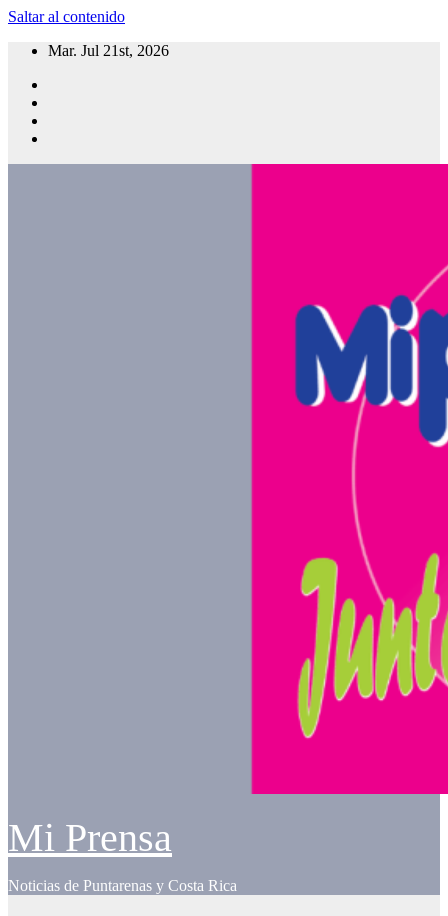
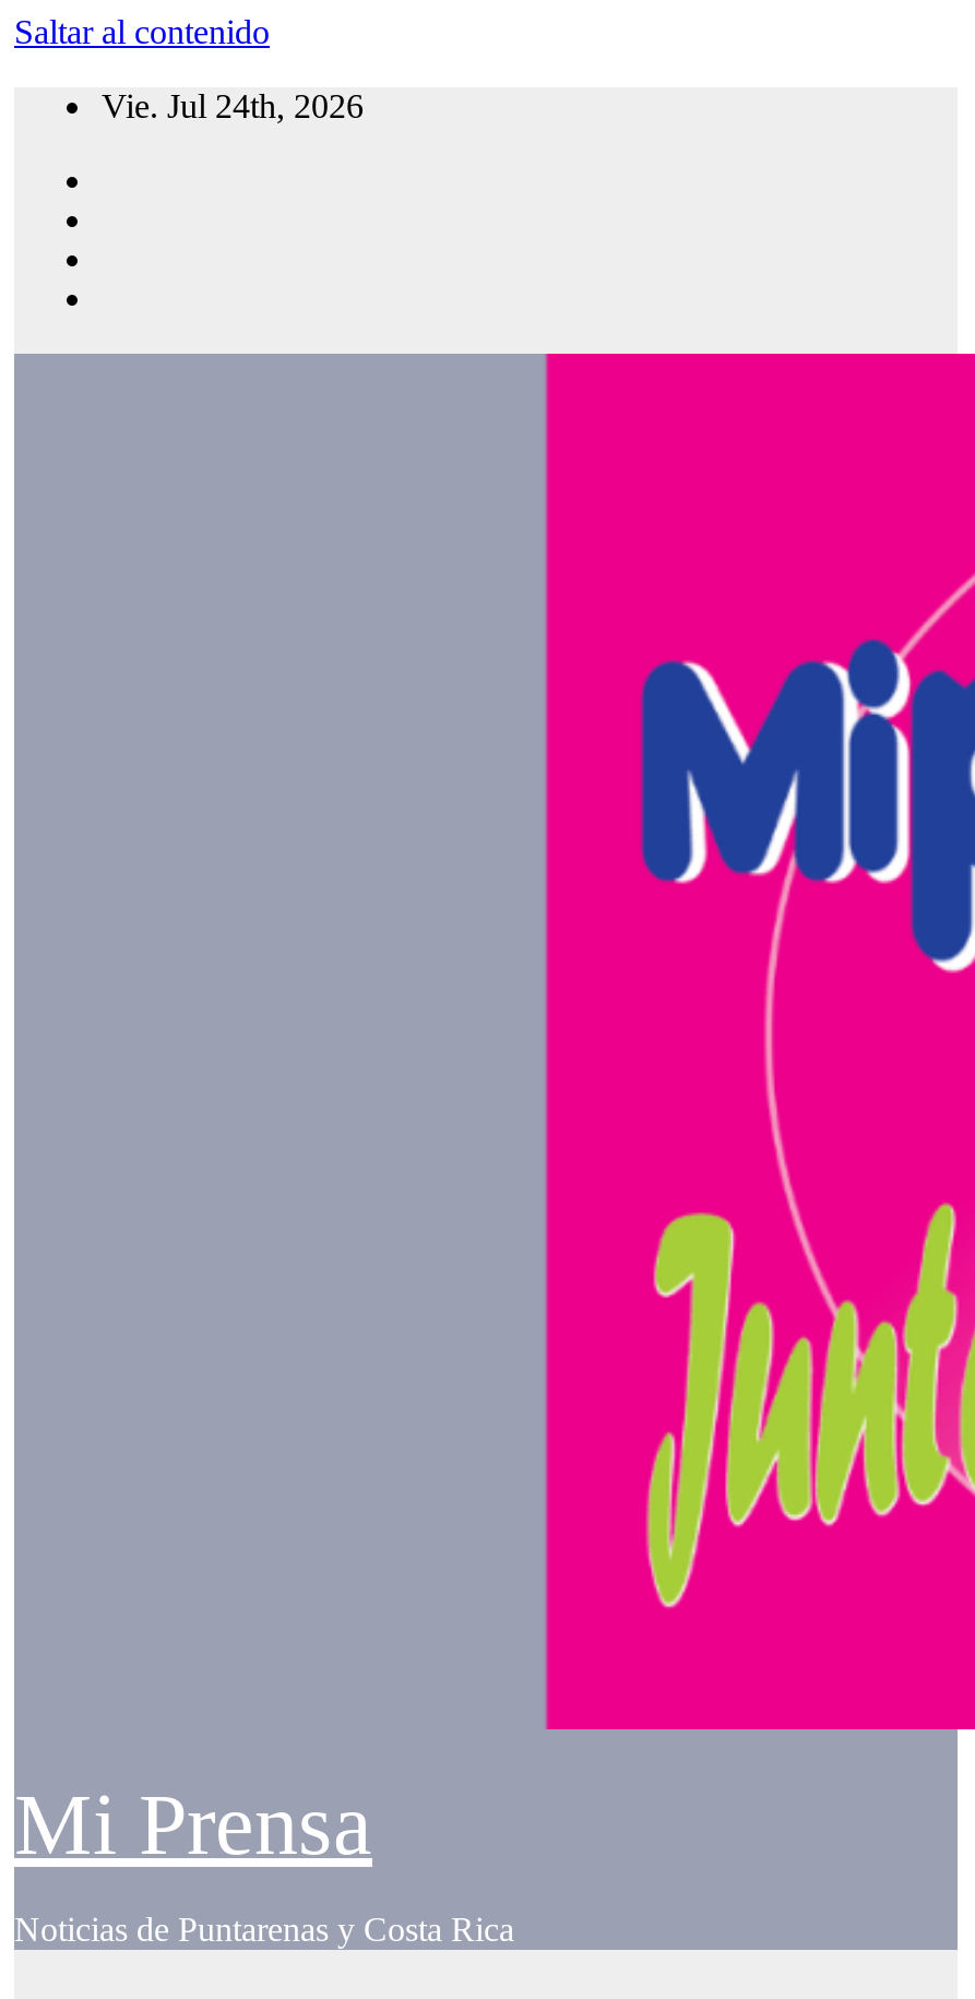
[48,42,169,59] Mar. Jul 21st, 2026 -> [102,87,364,124] Vie. Jul 24th, 2026

